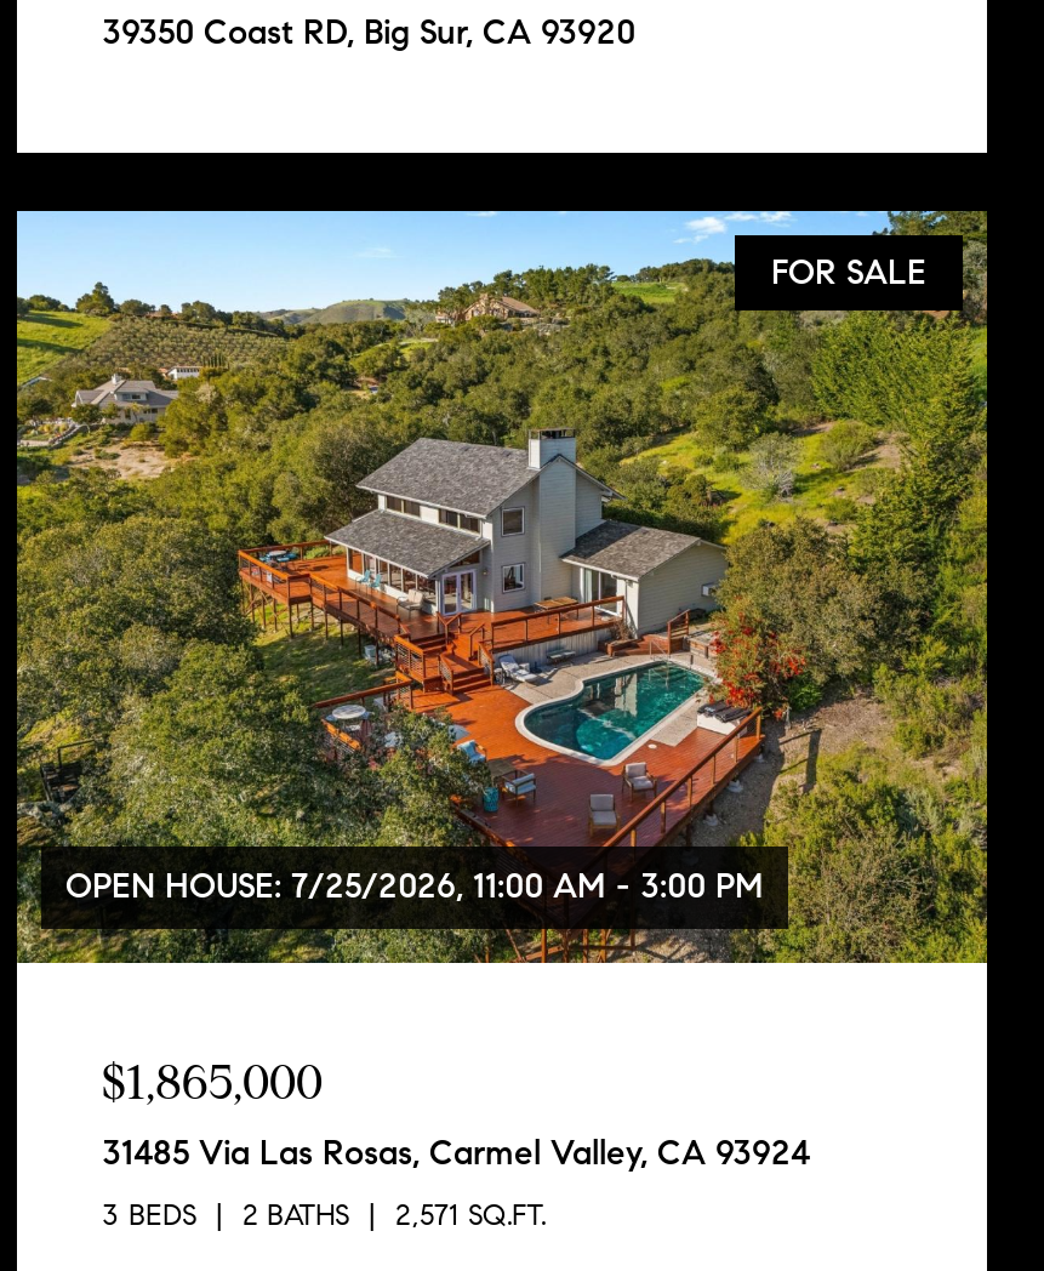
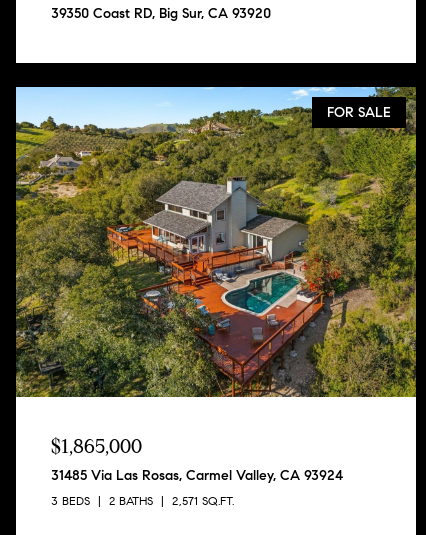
[65,866,764,907] OPEN HOUSE: 7/25/2026, 11:00 AM - 3:00 PM -> none

